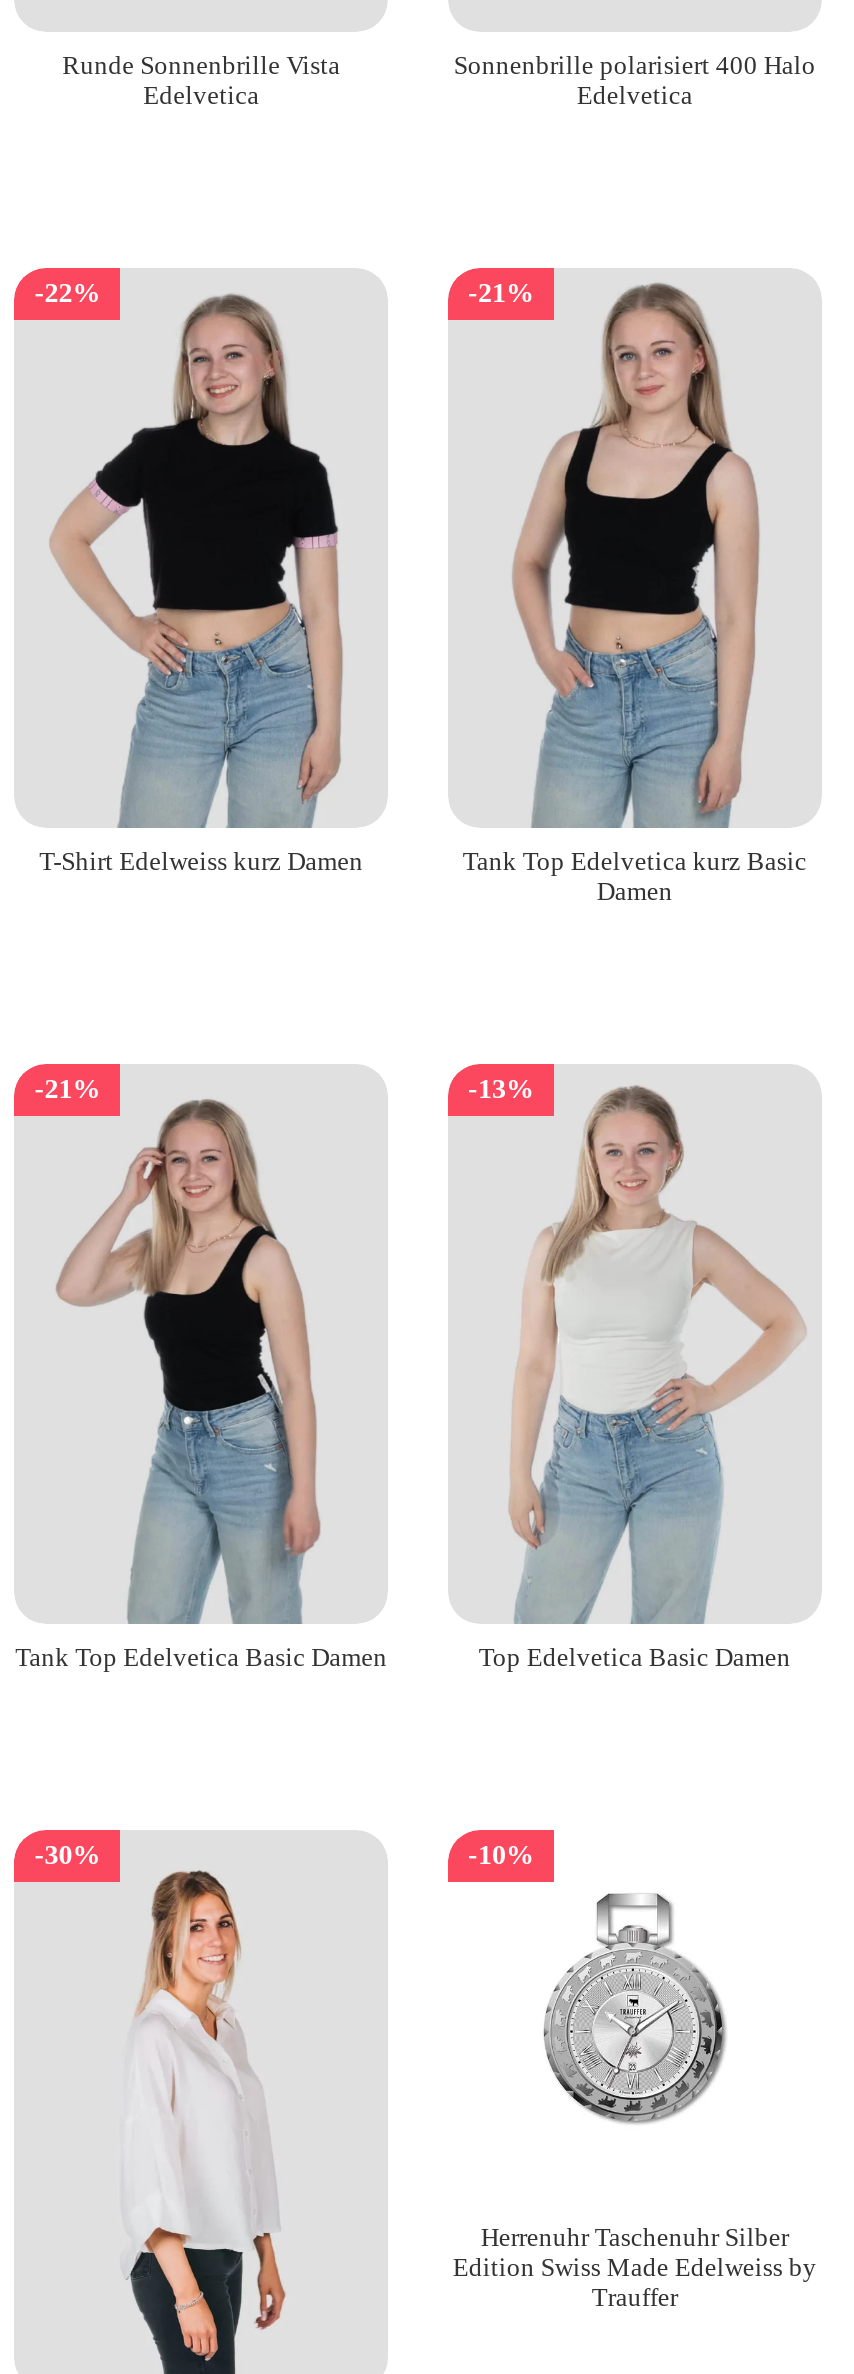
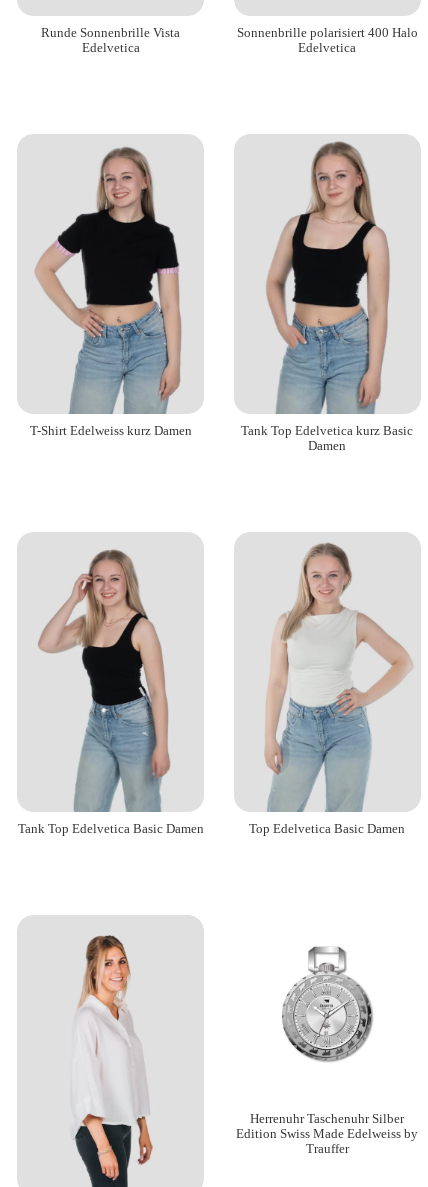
[44,278,100,308] 22% -> none
[478,278,534,308] 21% -> none
[44,1074,100,1104] 21% -> none
[478,1074,534,1104] 13% -> none
[44,1840,100,1870] 30% -> none
[478,1840,534,1870] 10% -> none

